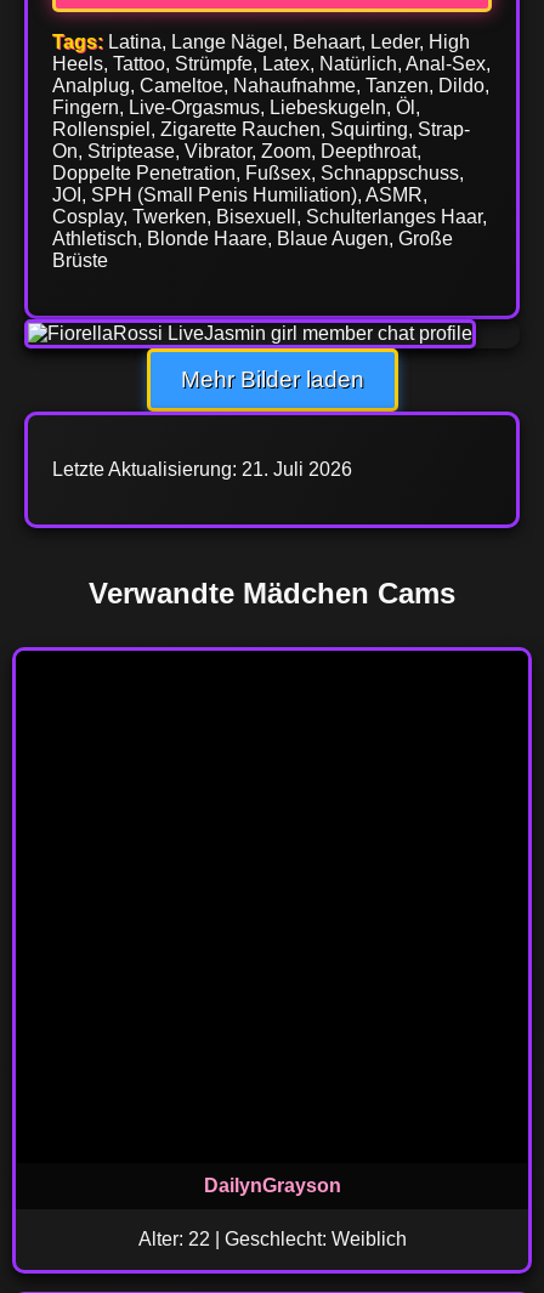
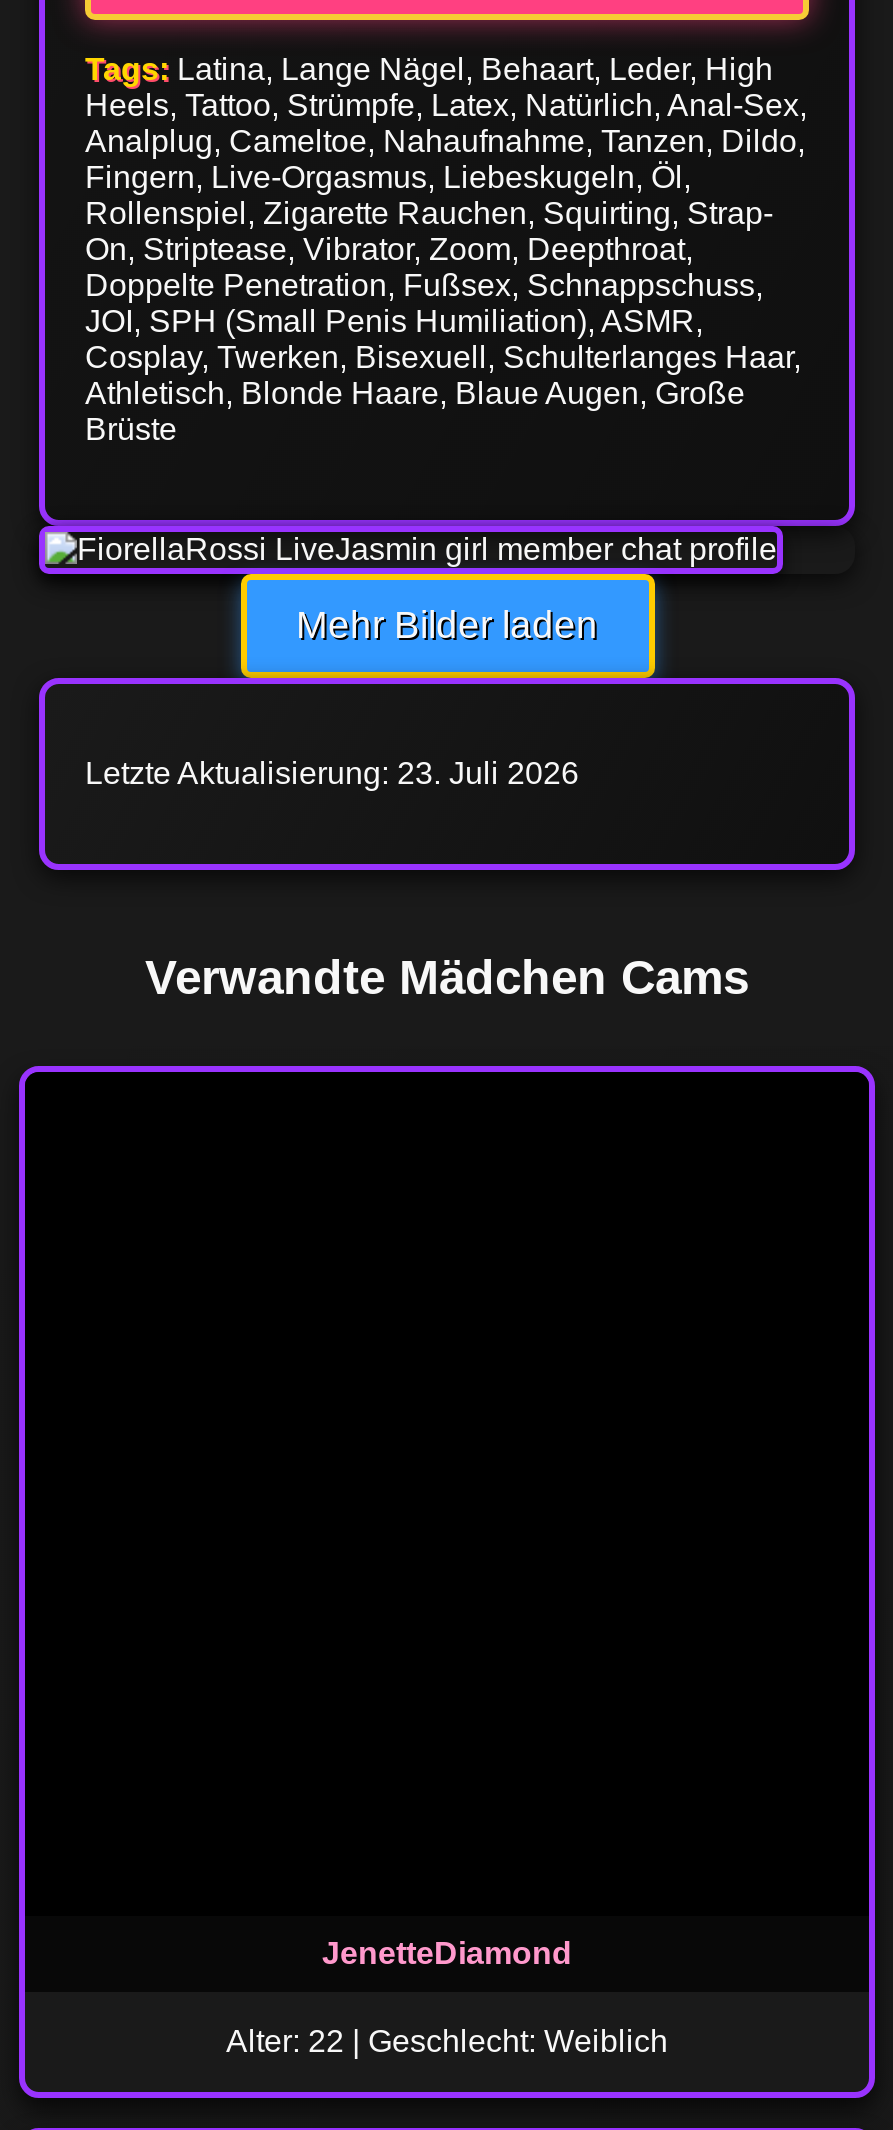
[52,459,352,480] Letzte Aktualisierung: 21. Juli 2026 -> [85,756,579,790] Letzte Aktualisierung: 23. Juli 2026
[203,1175,341,1196] DailynGrayson -> [322,1936,572,1970] JenetteDiamond

